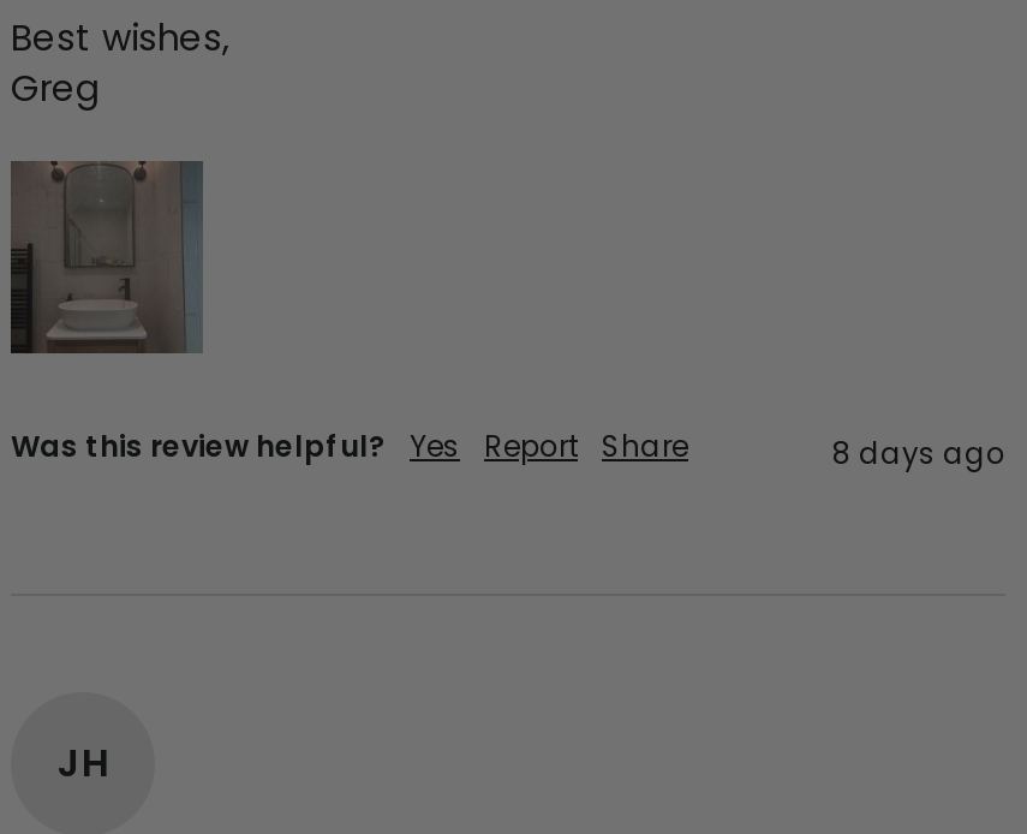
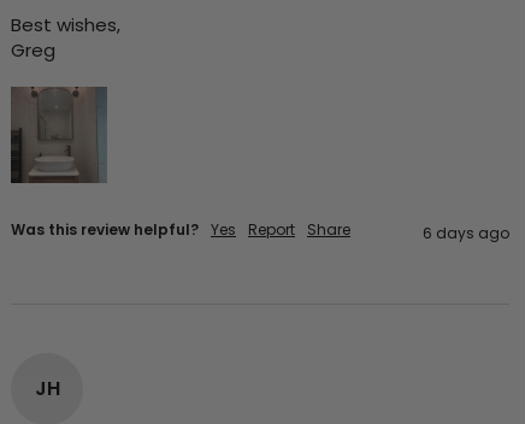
[832,432,1005,473] 8 days ago -> [423,222,509,243] 6 days ago

